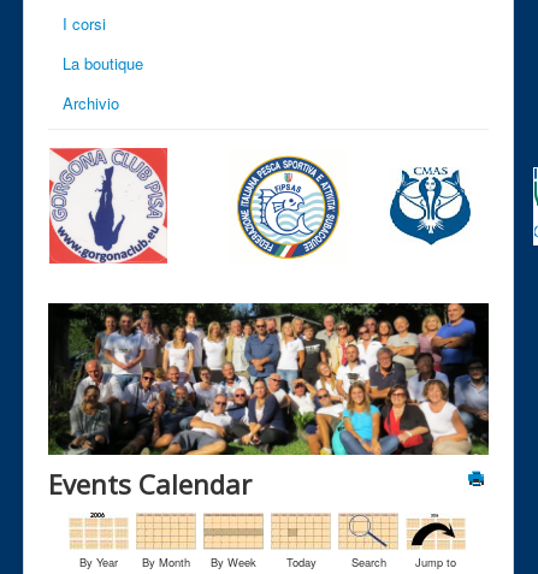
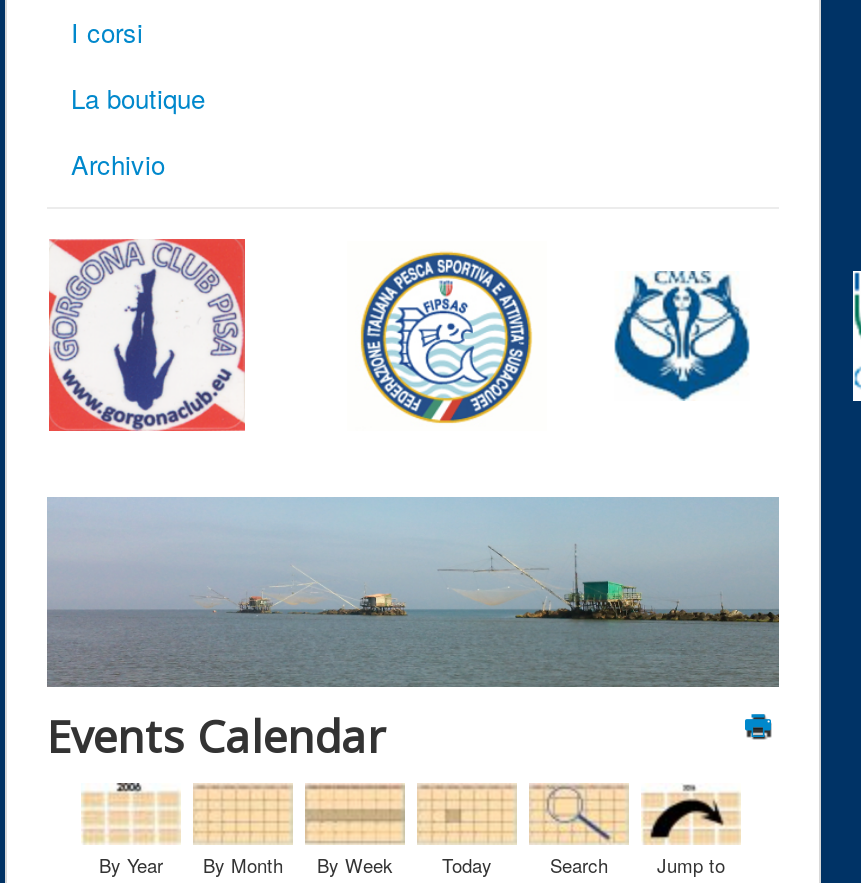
[47,302,490,456] [image] -> [47,497,779,689] [image]

